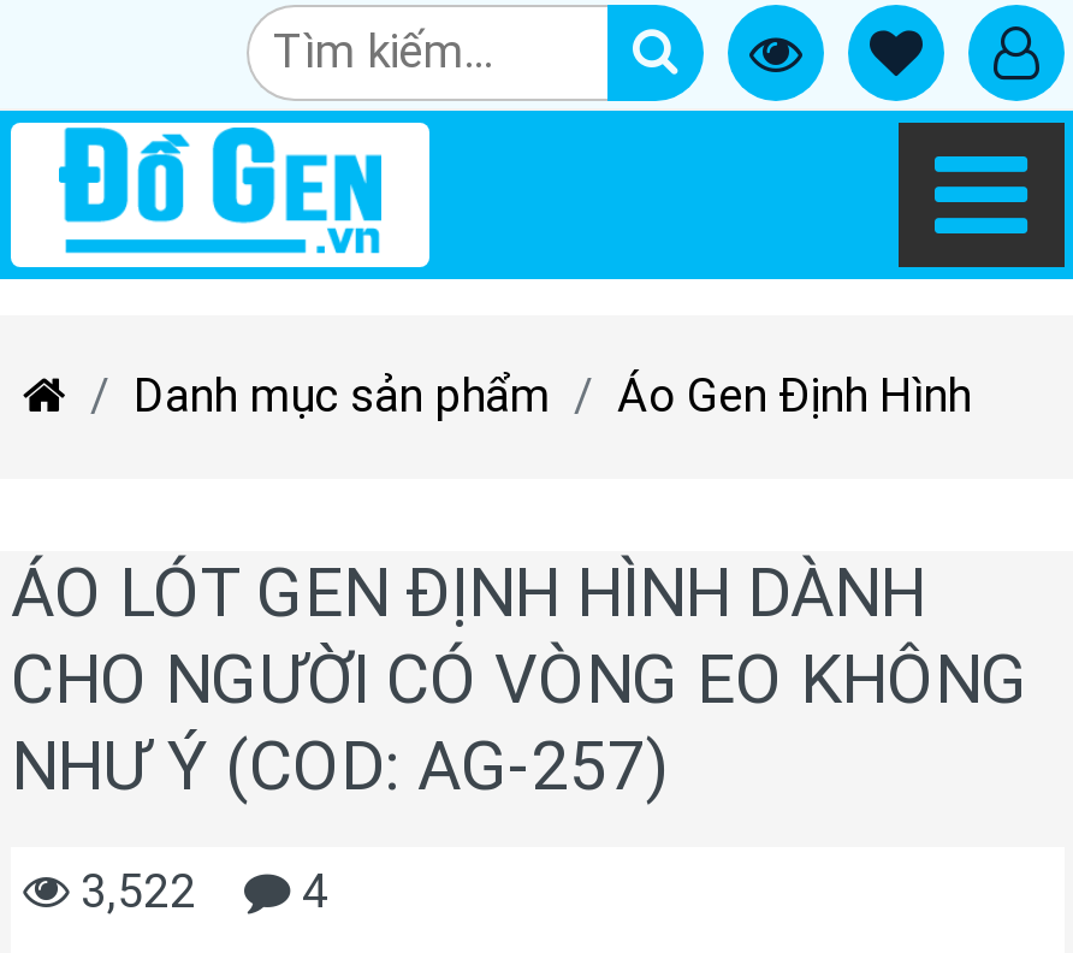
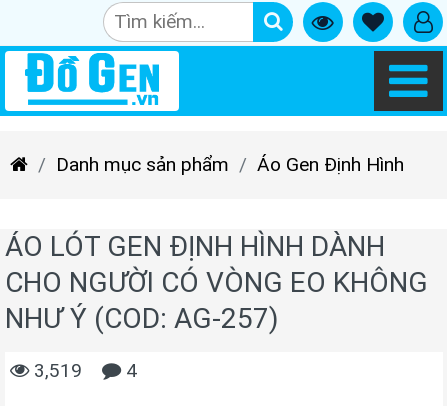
[69,864,328,919] 3,522 4 -> [29,359,137,382] 3,519 4

